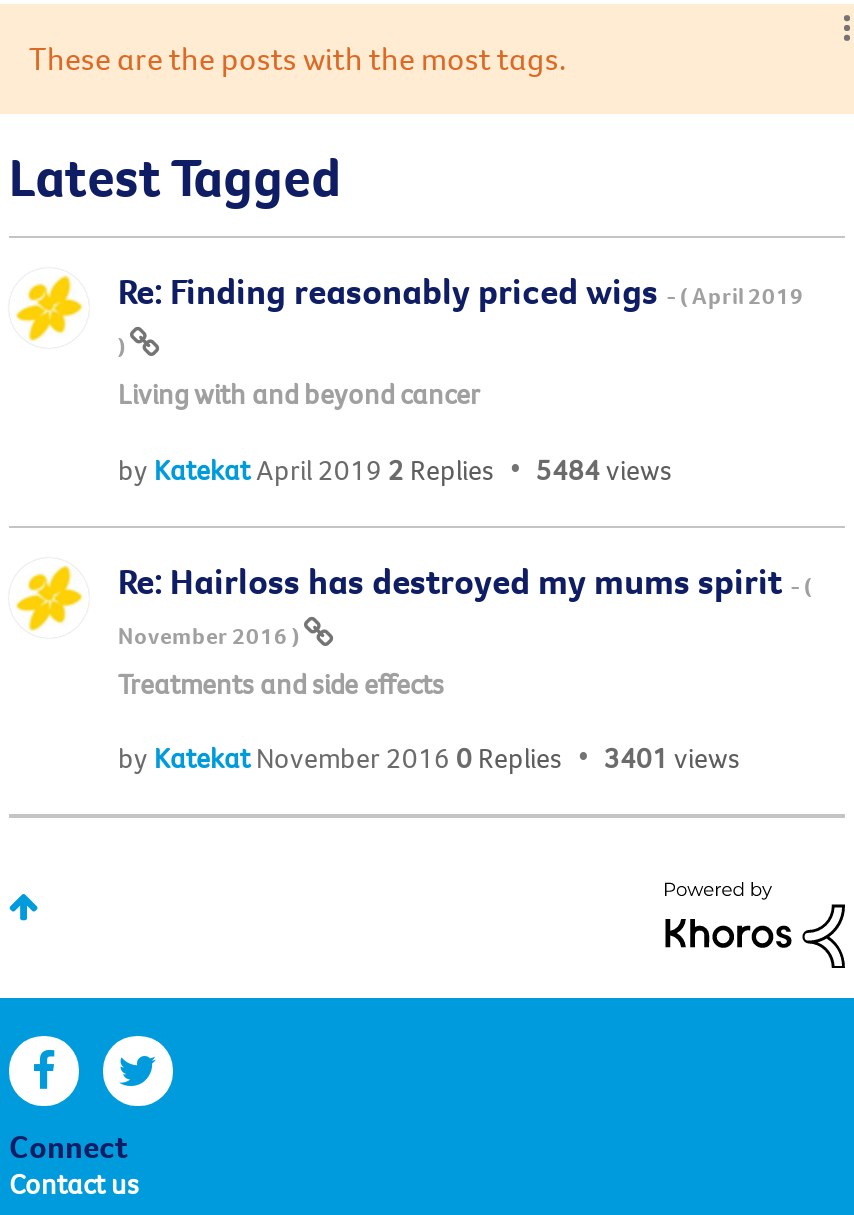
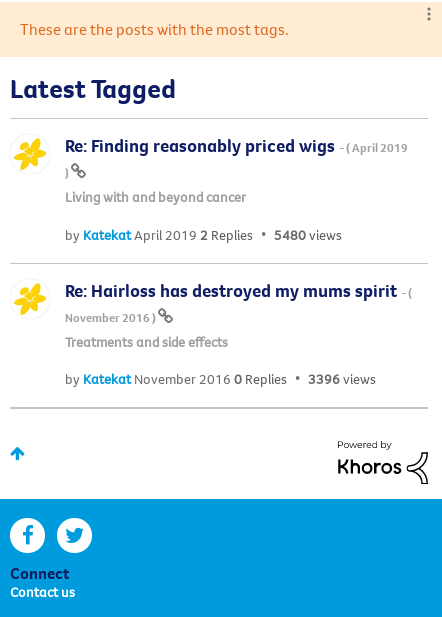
[118,451,672,487] by Katekat April 2019 2 Replies 5484 views -> [64,225,341,243] by Katekat April 2019 2 Replies 5480 views
[118,740,740,776] by Katekat November 2016 0 Replies 3401 views -> [64,370,375,388] by Katekat November 2016 0 Replies 3396 views

